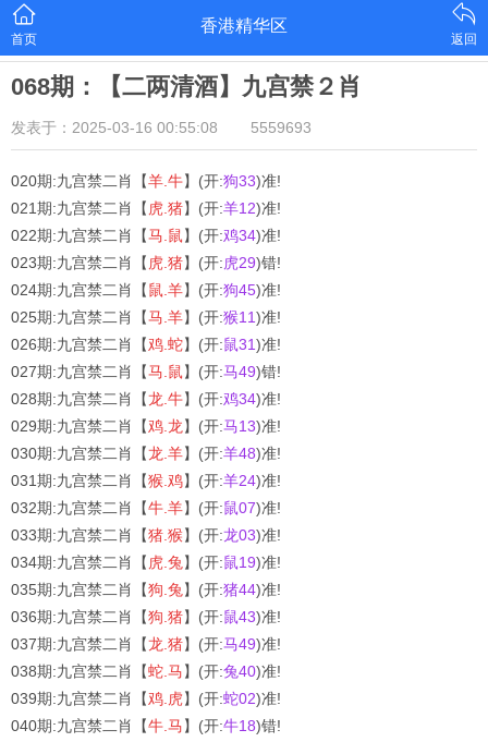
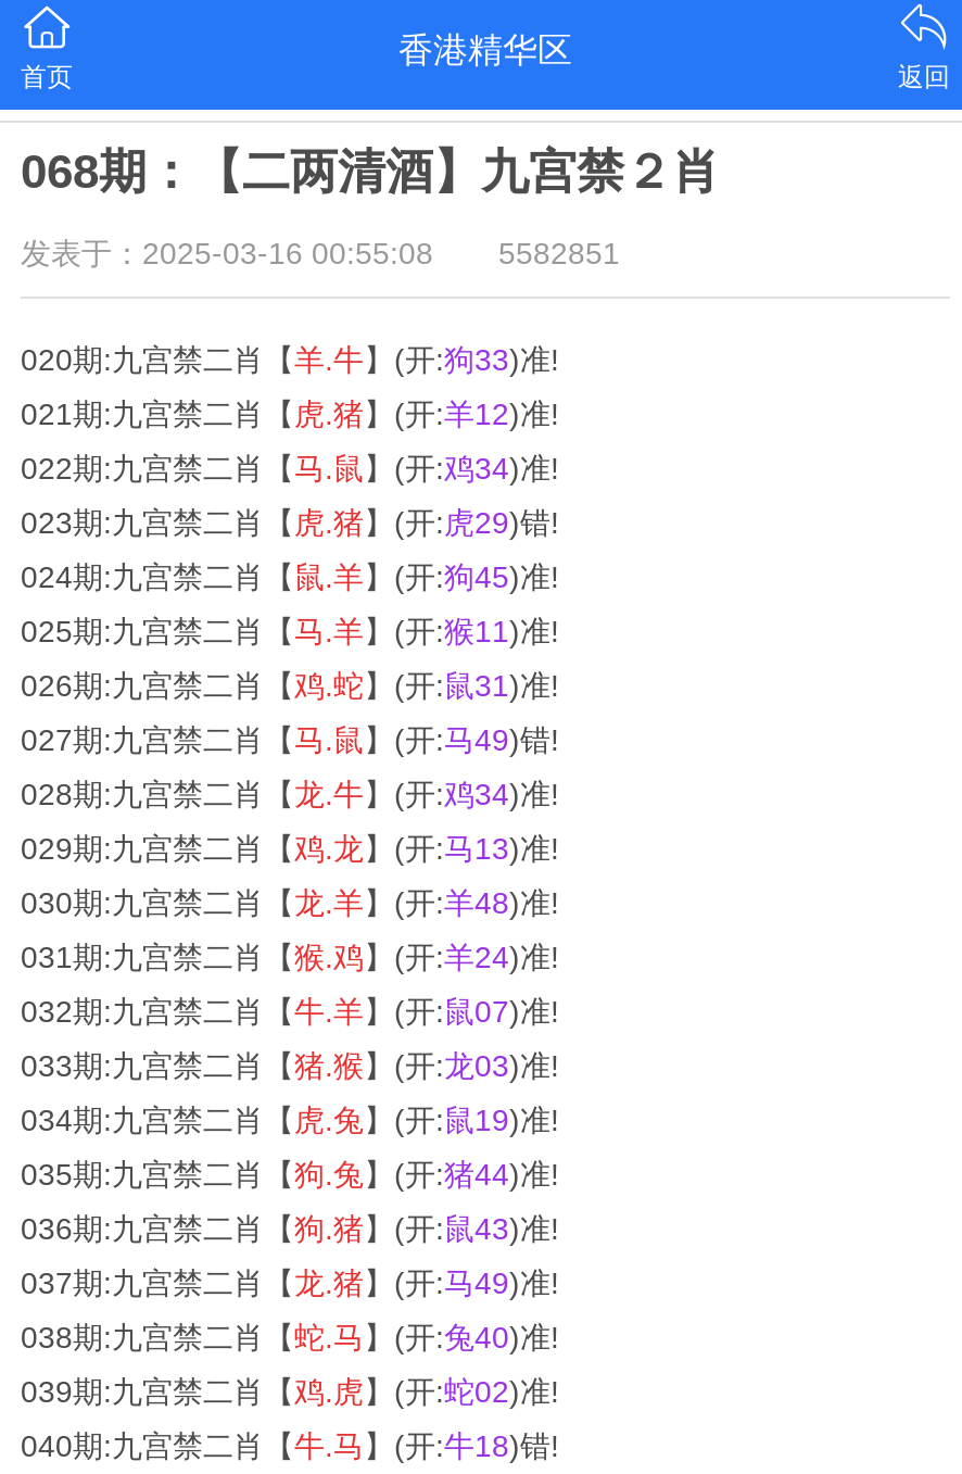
[11,119,312,136] 发表于：2025-03-16 00:55:08 5559693 -> [21,236,620,270] 发表于：2025-03-16 00:55:08 5582851

